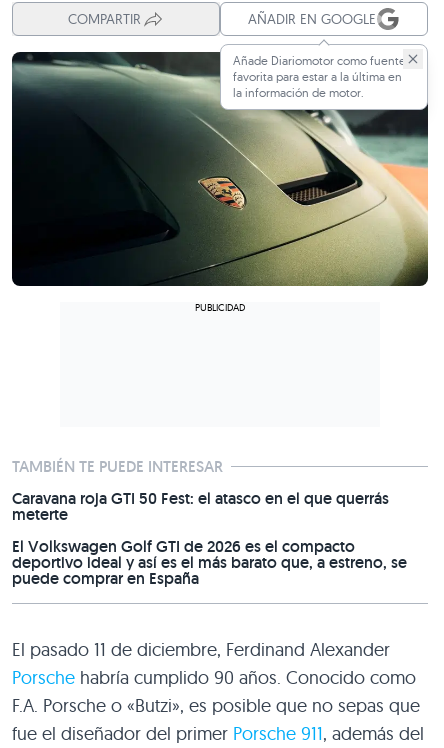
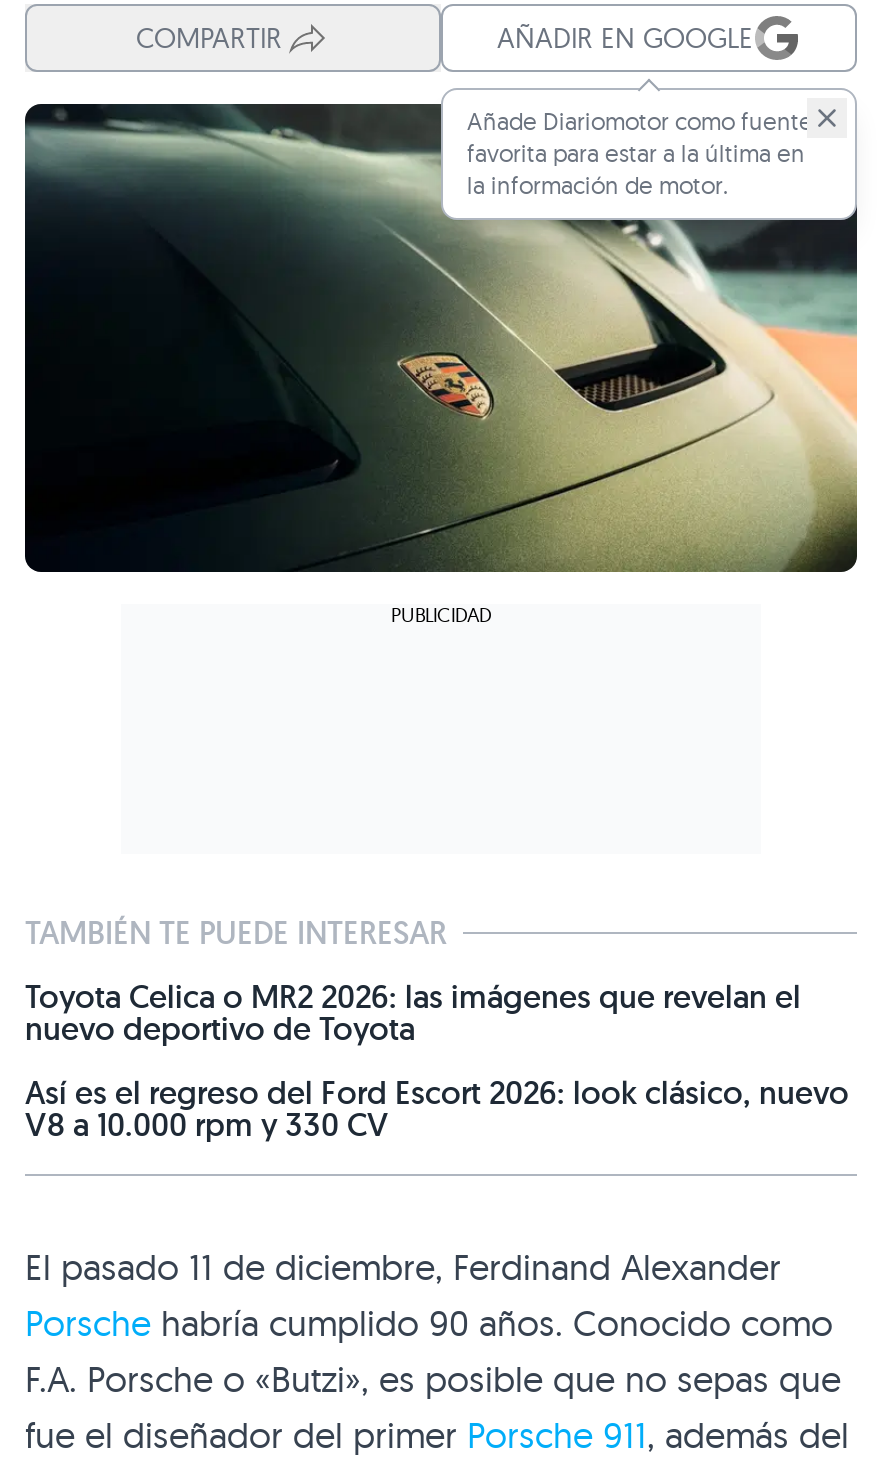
[12,488,389,525] Caravana roja GTI 50 Fest: el atasco en el que querrás | meterte -> [25,976,801,1050] Toyota Celica o MR2 2026: las imágenes que revelan el | nuevo deportivo de Toyota
[12,536,407,589] El Volkswagen Golf GTI de 2026 es el compacto | deportivo ideal y así es el más barato que, a estreno, se | puede comprar en España -> [25,1072,849,1146] Así es el regreso del Ford Escort 2026: look clásico, nuevo | V8 a 10.000 rpm y 330 CV

